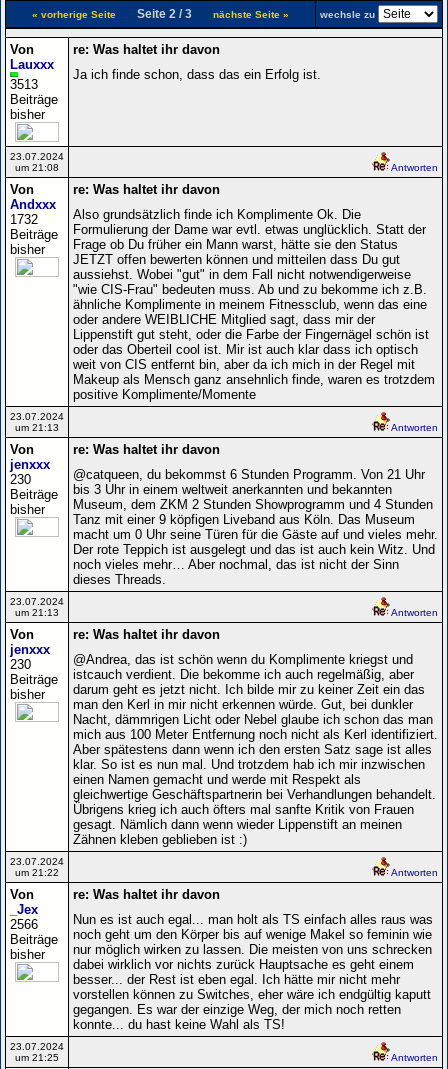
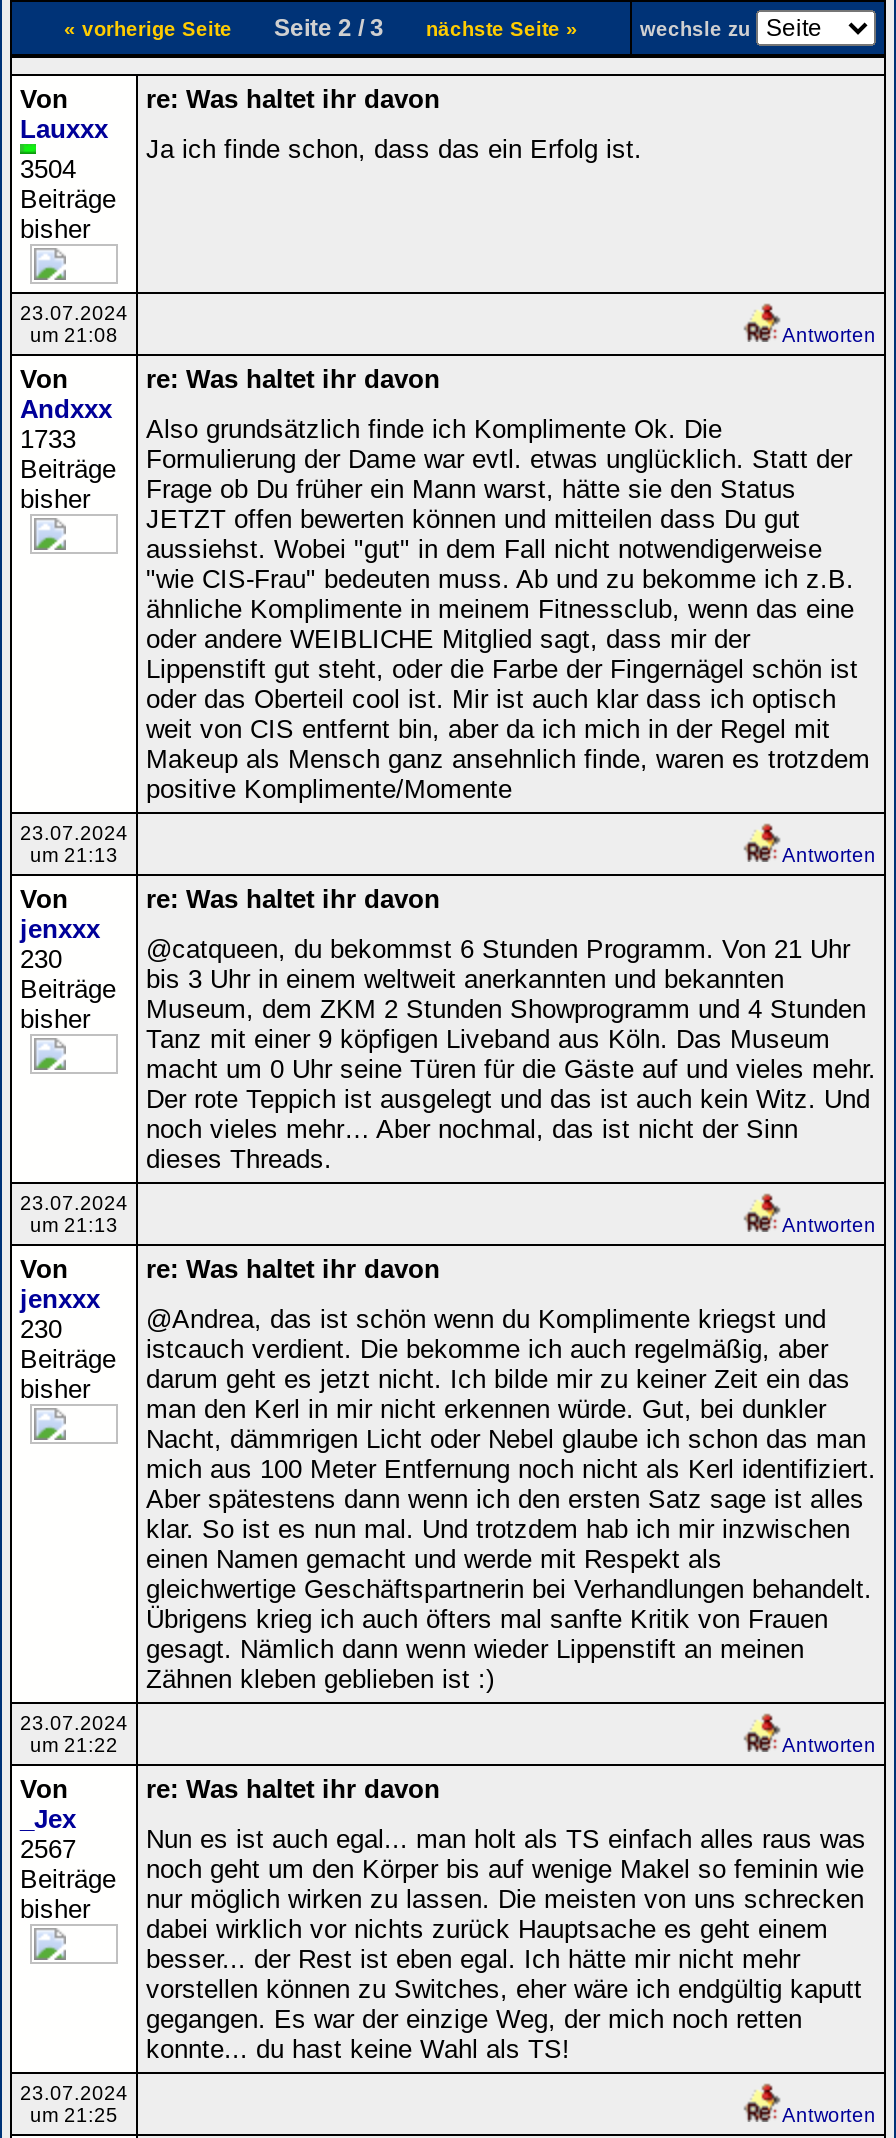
[10,77,38,92] 3513 -> [20,154,76,184] 3504
[10,212,38,227] 1732 -> [20,424,76,454] 1733
[10,917,38,932] 2566 -> [20,1834,76,1864] 2567

